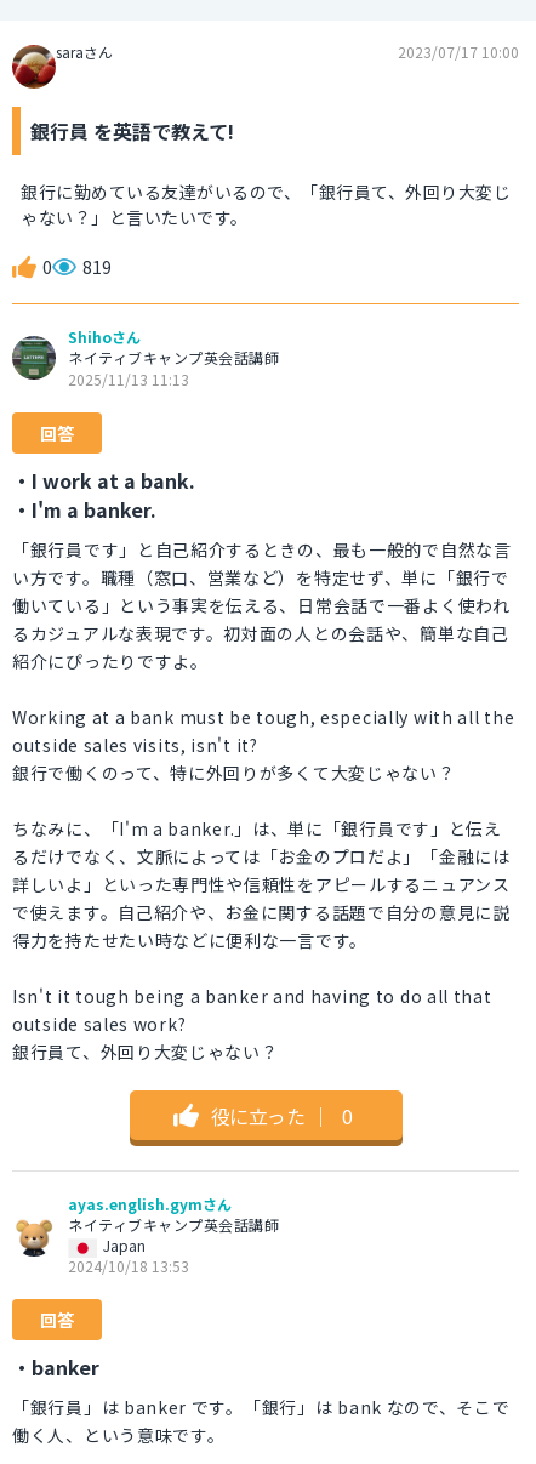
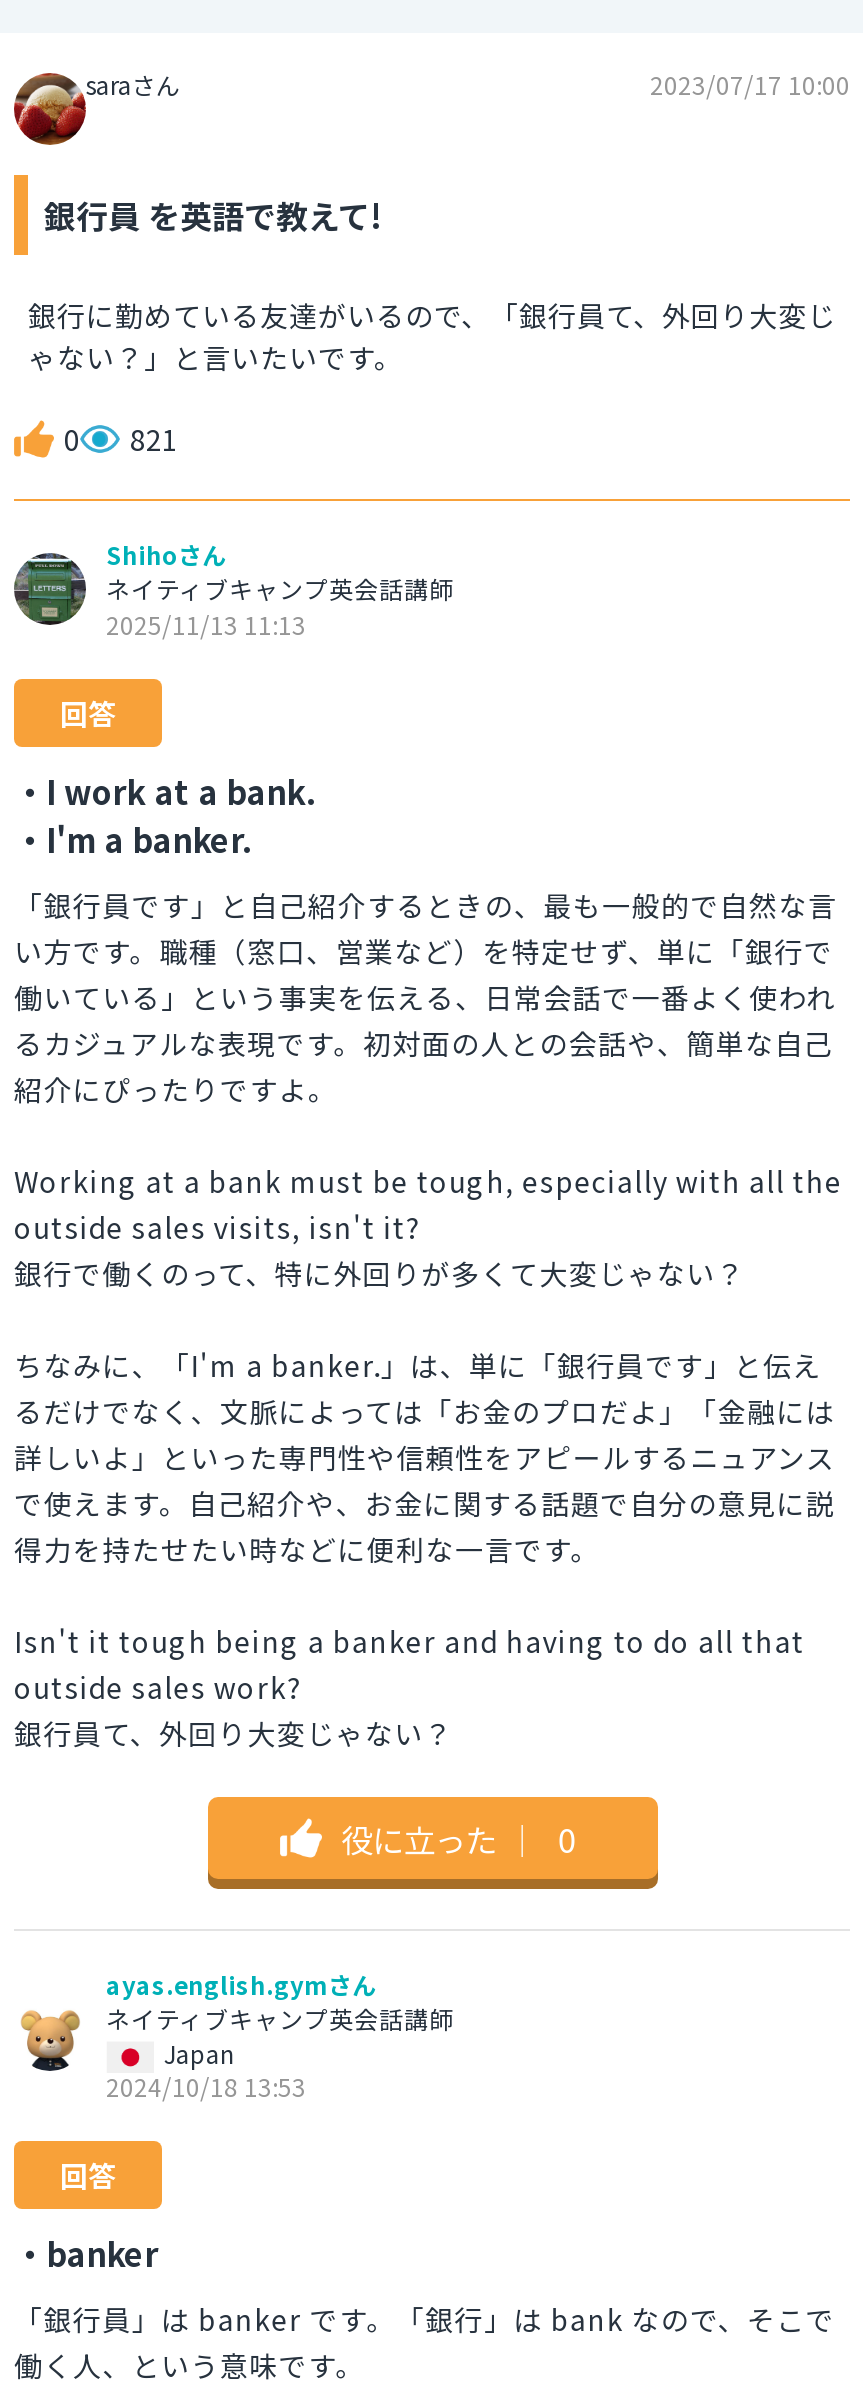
[42,255,112,280] 0 819 -> [64,420,178,460] 0 821

